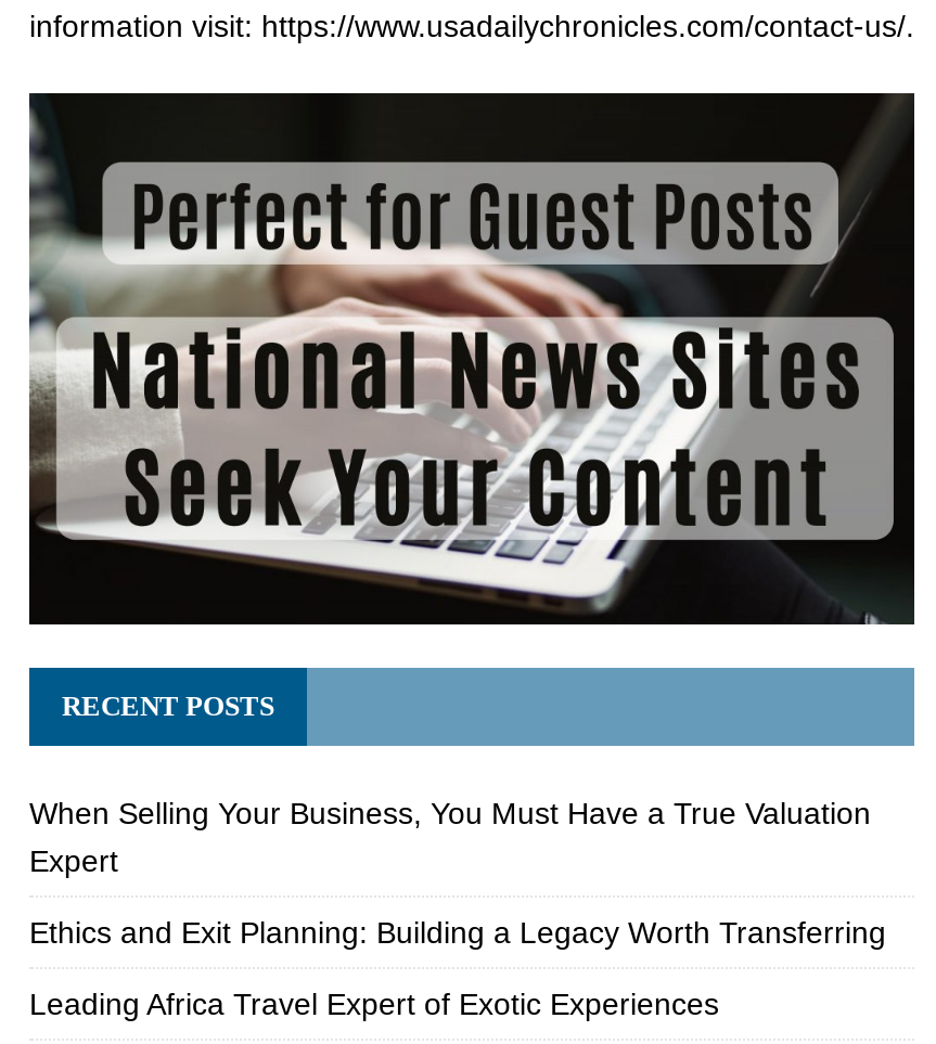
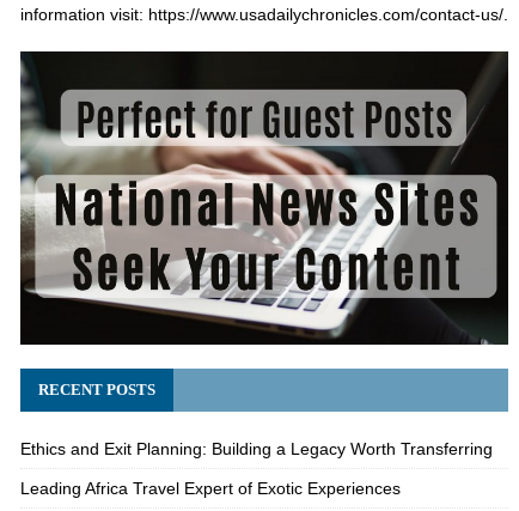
[29,796,871,878] When Selling Your Business, You Must Have a True Valuation | Expert -> none

